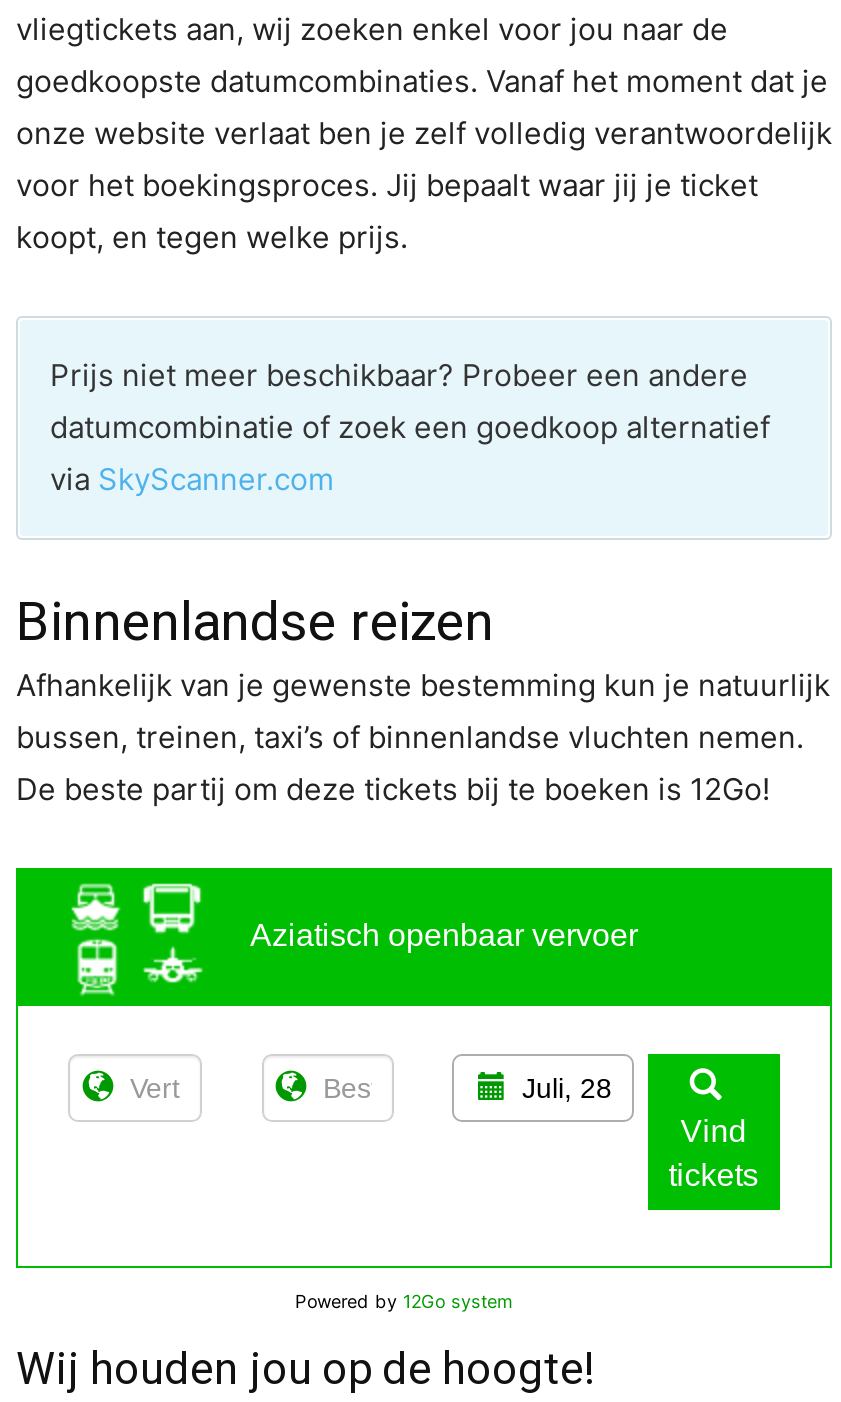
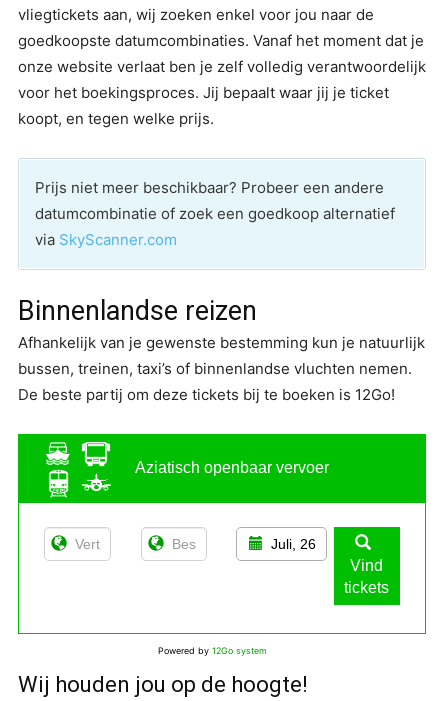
[522,1073,612,1105] Juli, 28 -> [271,536,316,552] Juli, 26

